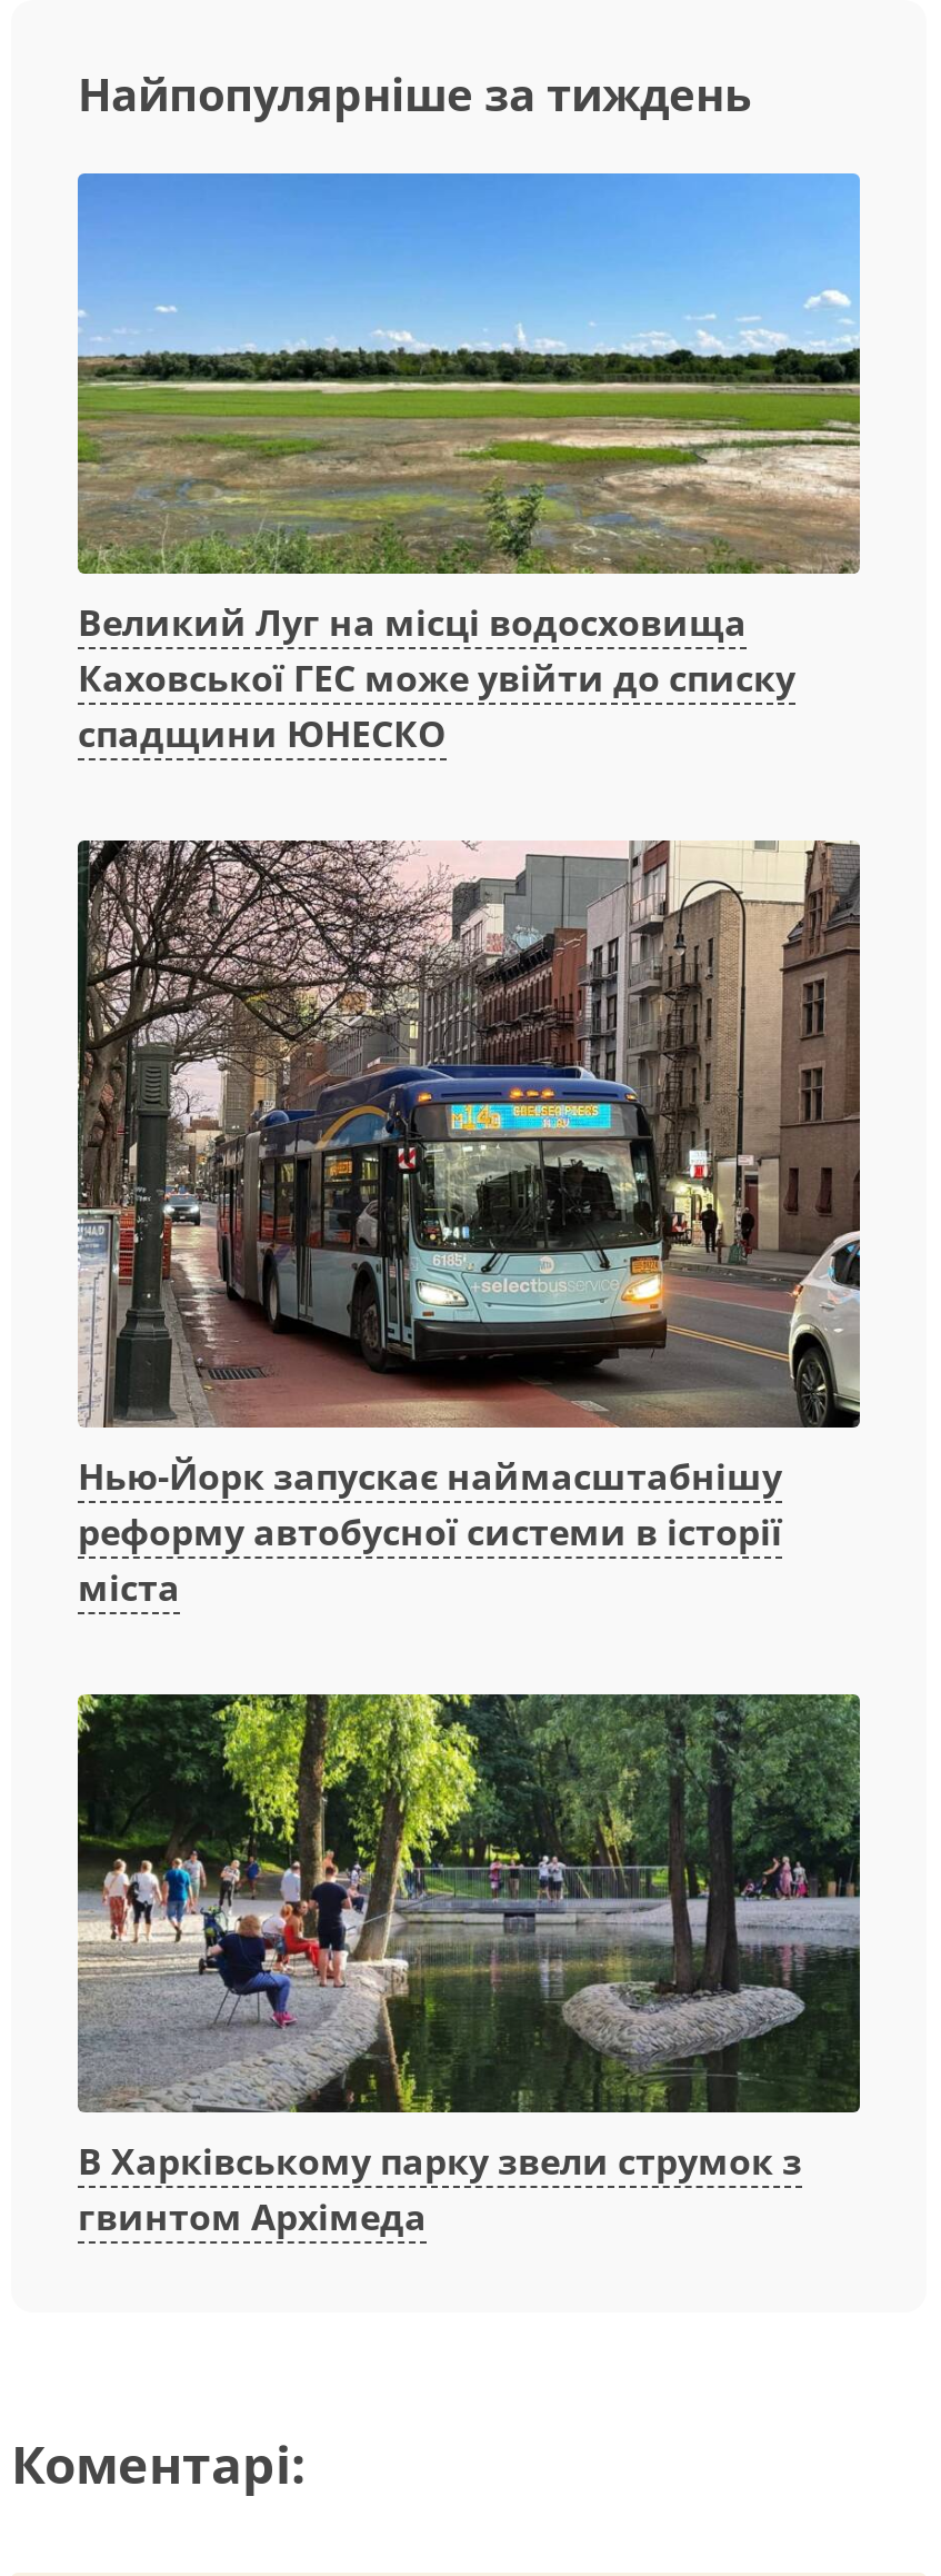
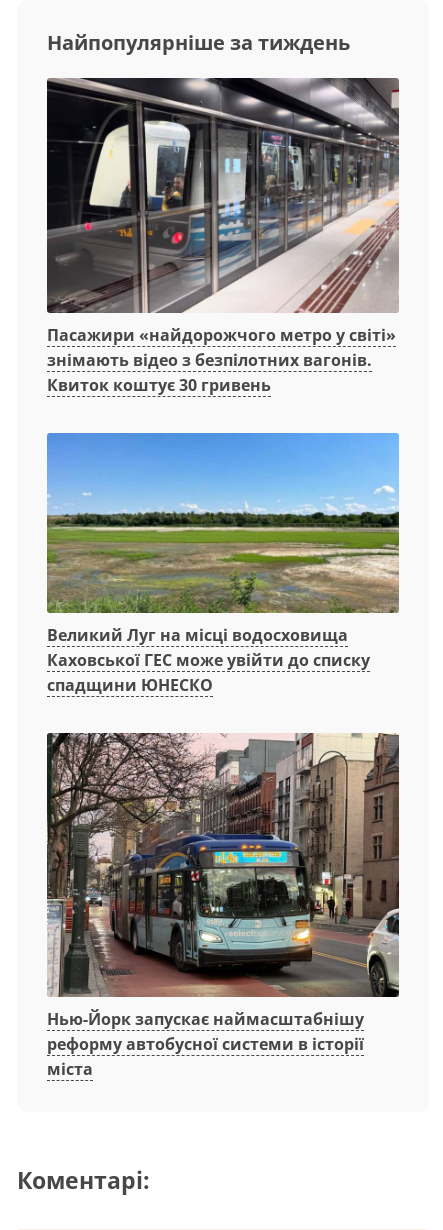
none -> [46,77,400,396] [image] | Пасажири «найдорожчого метро у світі» | знімають відео з безпілотних вагонів. | Квиток коштує 30 гривень
moved [73,225,864,1612] -> [45,456,401,1080]: [image] | Великий Луг на місці водосховища | Каховської ГЕС може увійти до списку | спадщини ЮНЕСКО | Нью-Йорк запускає наймасштабнішу | реформу автобусної системи в історії | міста
[76,1690,862,2242] [image] | В Харківському парку звели струмок з | гвинтом Архімеда -> none

